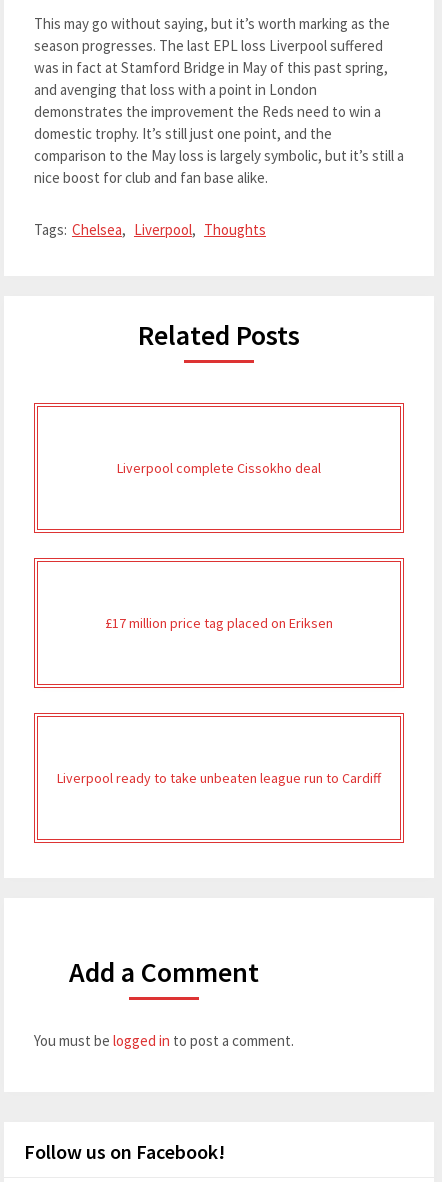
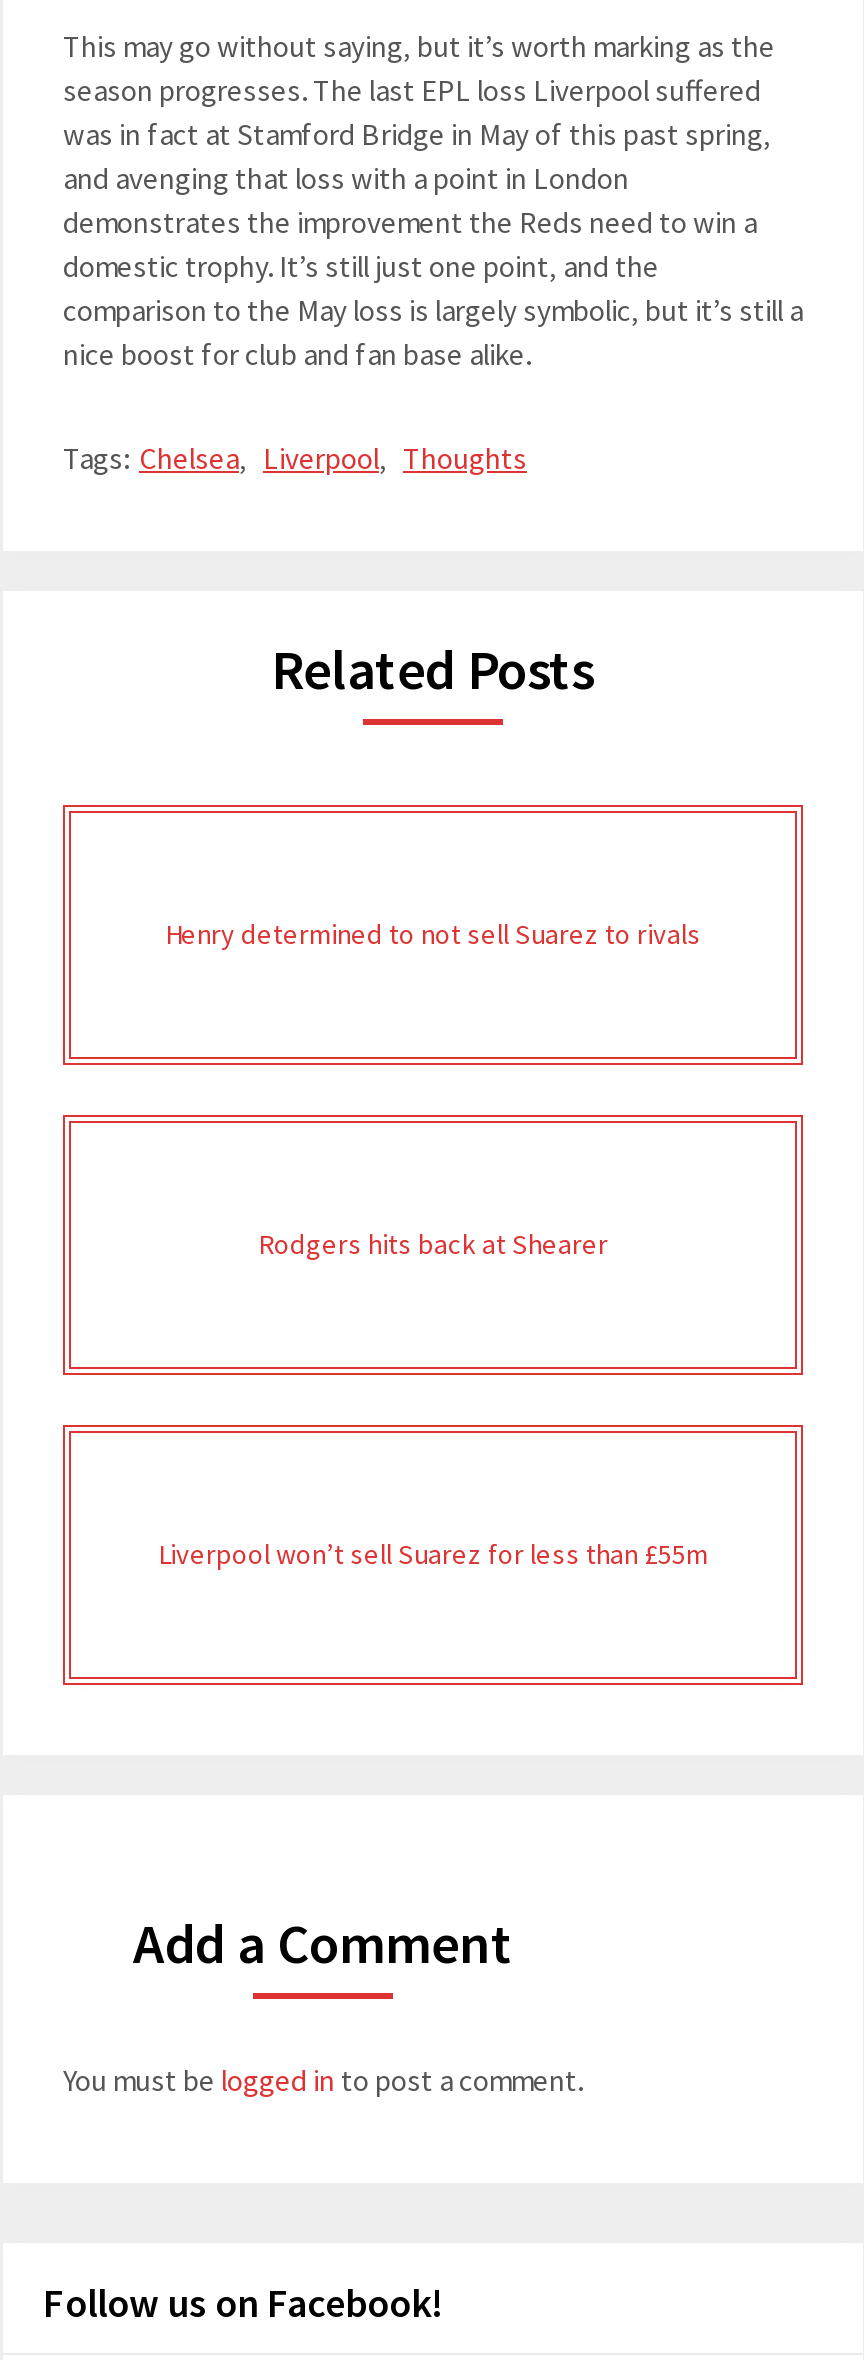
[117,458,321,476] Liverpool complete Cissokho deal -> [165,916,701,952] Henry determined to not sell Suarez to rivals
[105,613,333,631] £17 million price tag placed on Eriksen -> [258,1226,608,1262] Rodgers hits back at Shearer
[57,768,381,786] Liverpool ready to take unbeaten league run to Cardiff -> [158,1536,708,1572] Liverpool won’t sell Suarez for less than £55m

